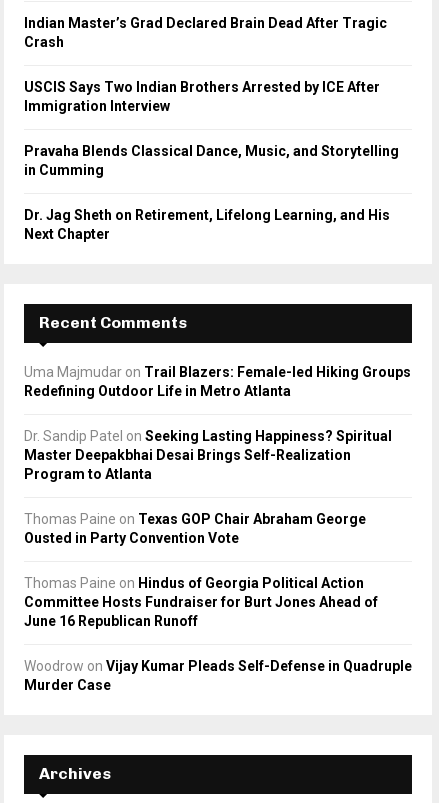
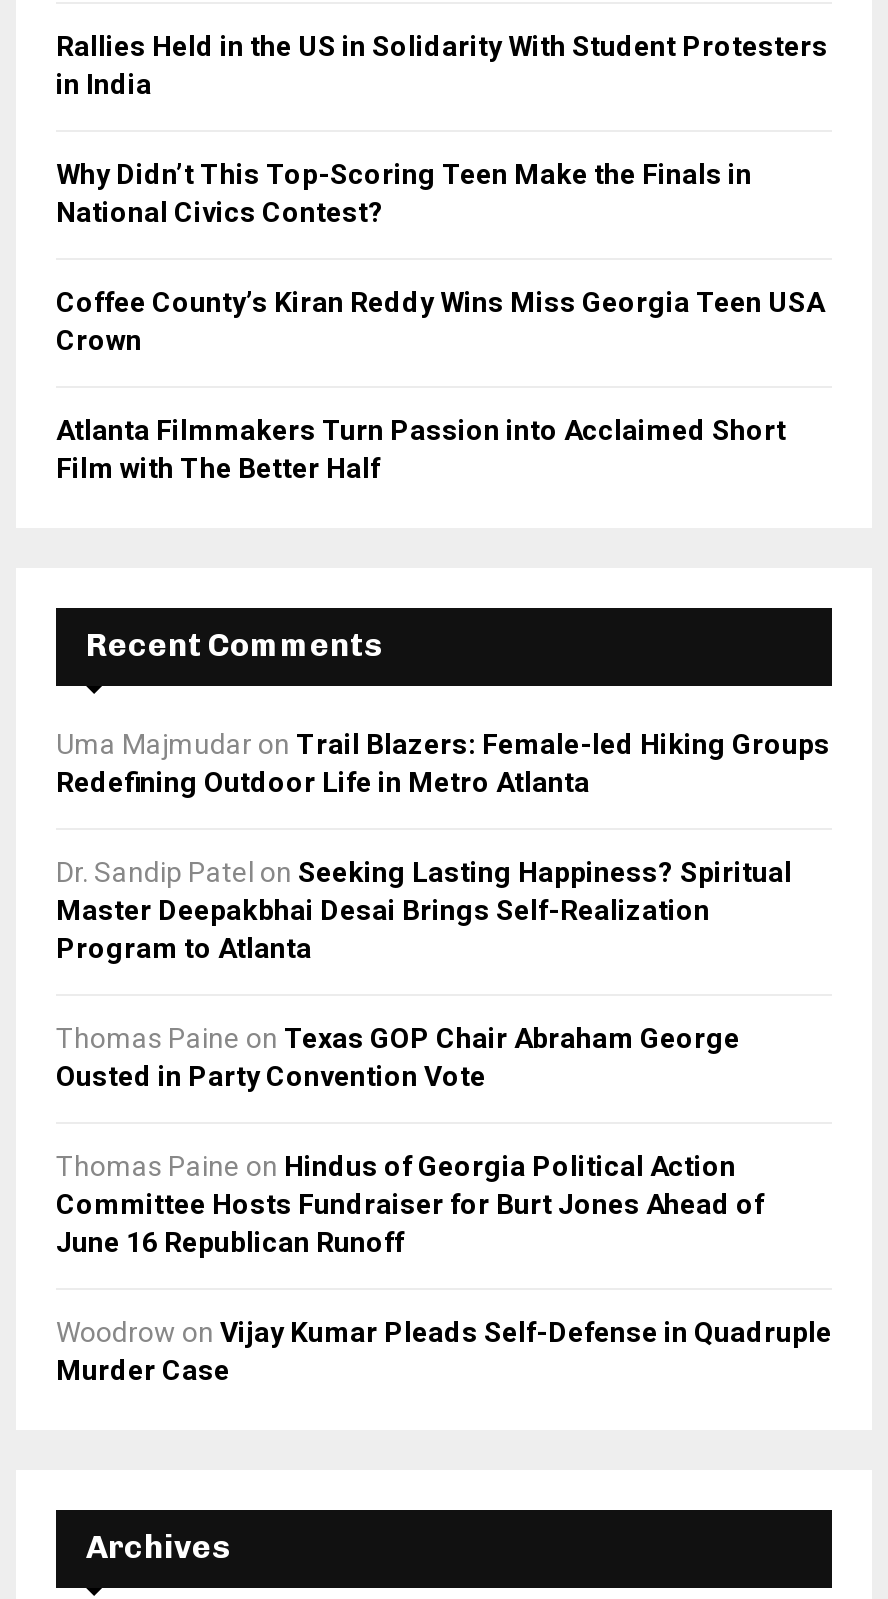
[24,15,387,50] Indian Master’s Grad Declared Brain Dead After Tragic | Crash -> [56,30,828,100] Rallies Held in the US in Solidarity With Student Protesters | in India
[24,79,380,114] USCIS Says Two Indian Brothers Arrested by ICE After | Immigration Interview -> [56,158,752,228] Why Didn’t This Top-Scoring Teen Make the Finals in | National Civics Contest?
[24,143,399,178] Pravaha Blends Classical Dance, Music, and Storytelling | in Cumming -> [56,286,824,356] Coffee County’s Kiran Reddy Wins Miss Georgia Teen USA | Crown
[24,207,390,242] Dr. Jag Sheth on Retirement, Lifelong Learning, and His | Next Chapter -> [56,414,786,484] Atlanta Filmmakers Turn Passion into Acclaimed Short | Film with The Better Half

